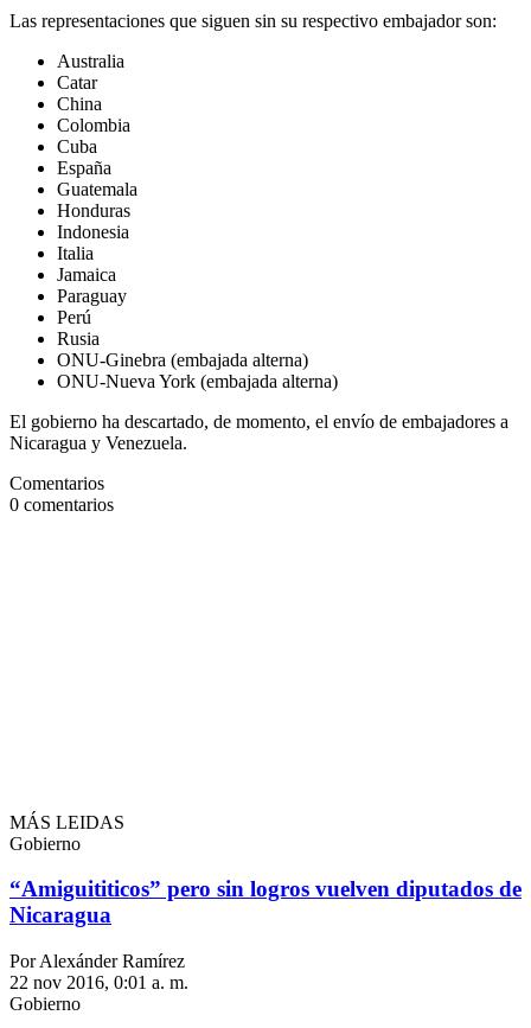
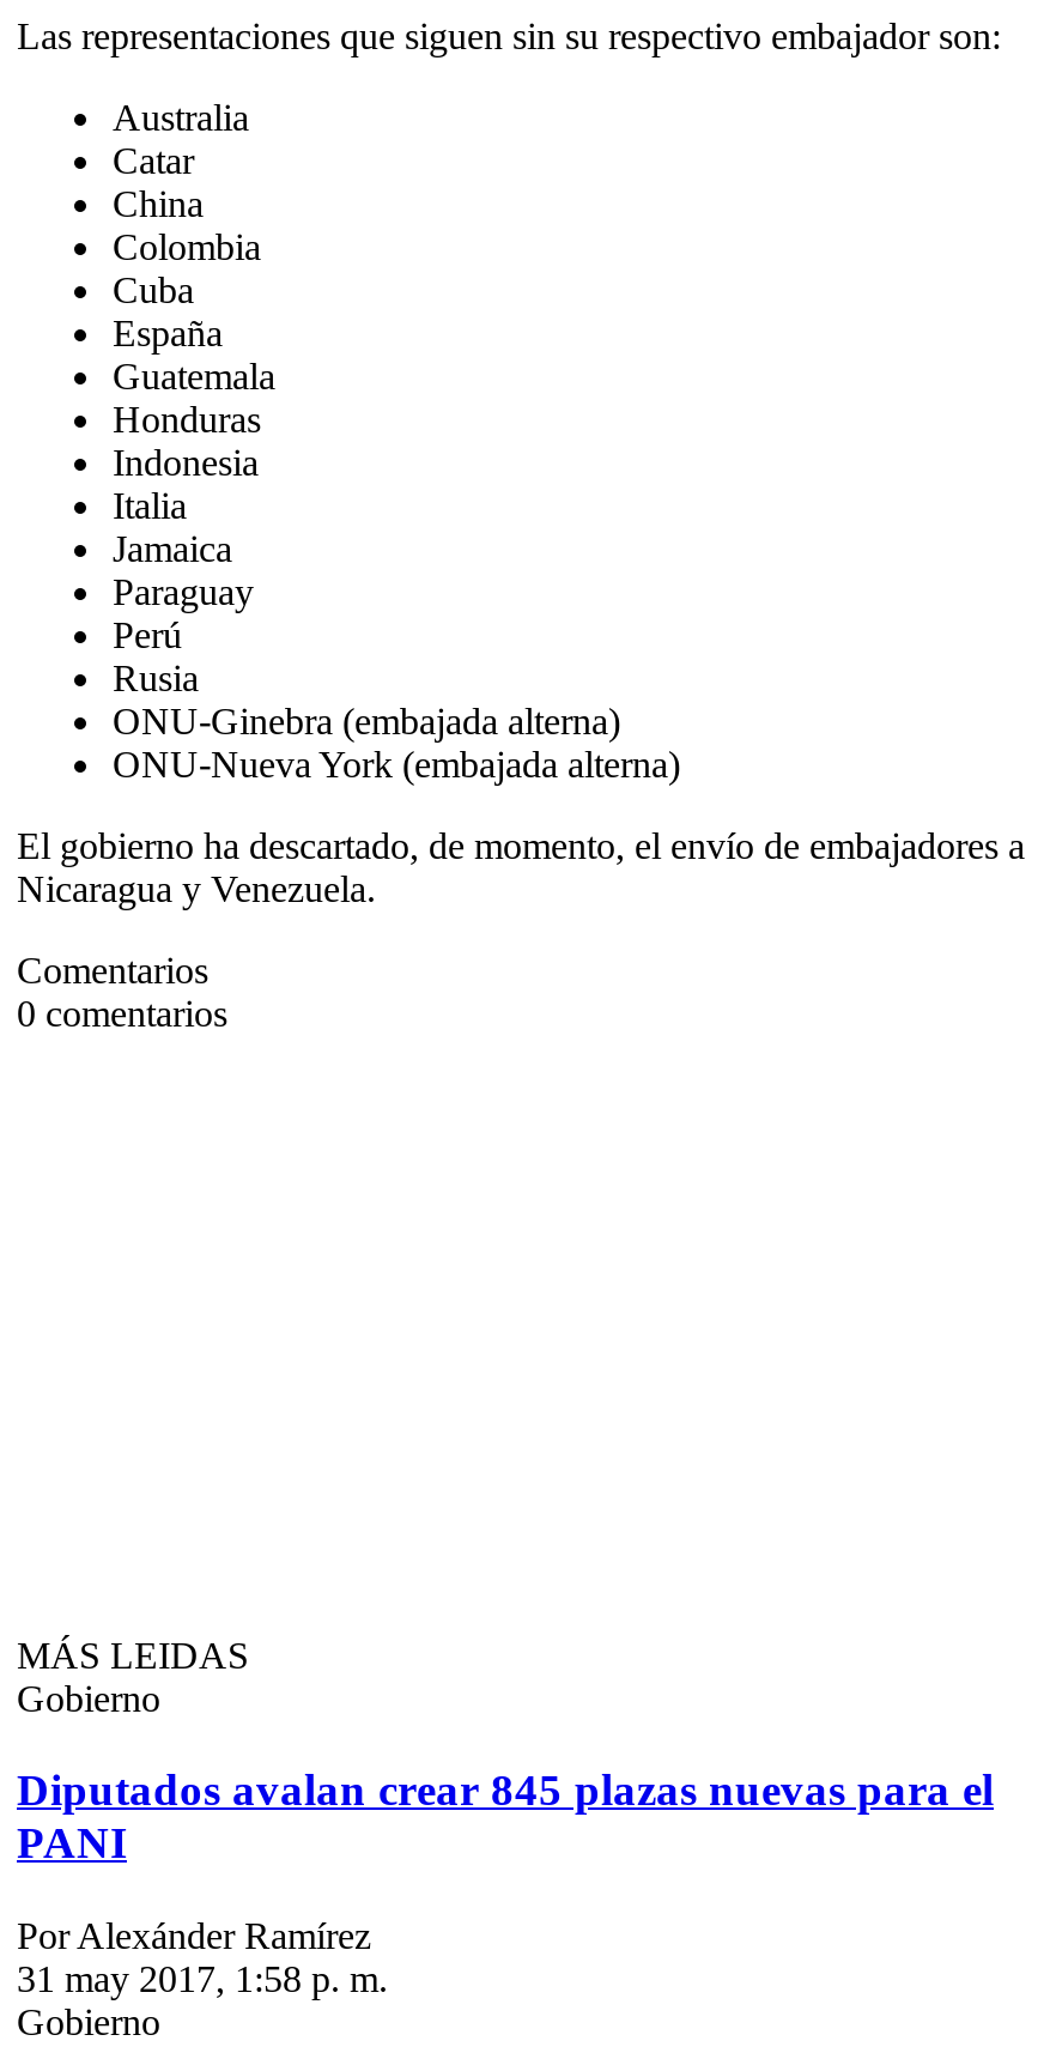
[9,877,522,928] “Amiguititicos” pero sin logros vuelven diputados de | Nicaragua -> [17,1765,994,1868] Diputados avalan crear 845 plazas nuevas para el | PANI
[9,973,188,993] 22 nov 2016, 0:01 a. m. -> [17,1959,388,2000] 31 may 2017, 1:58 p. m.

